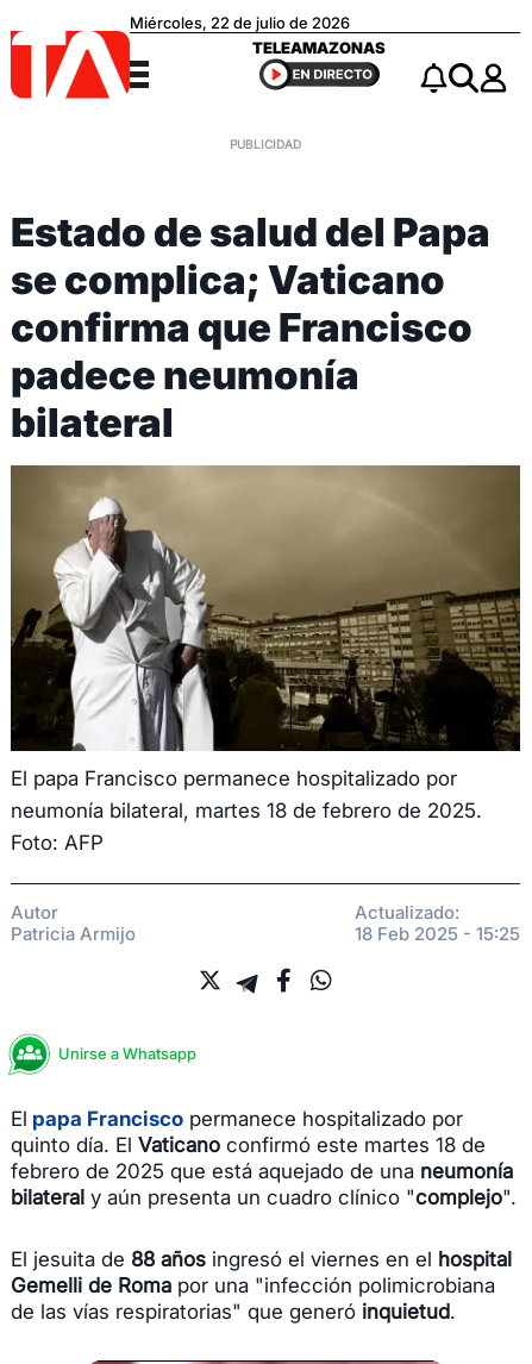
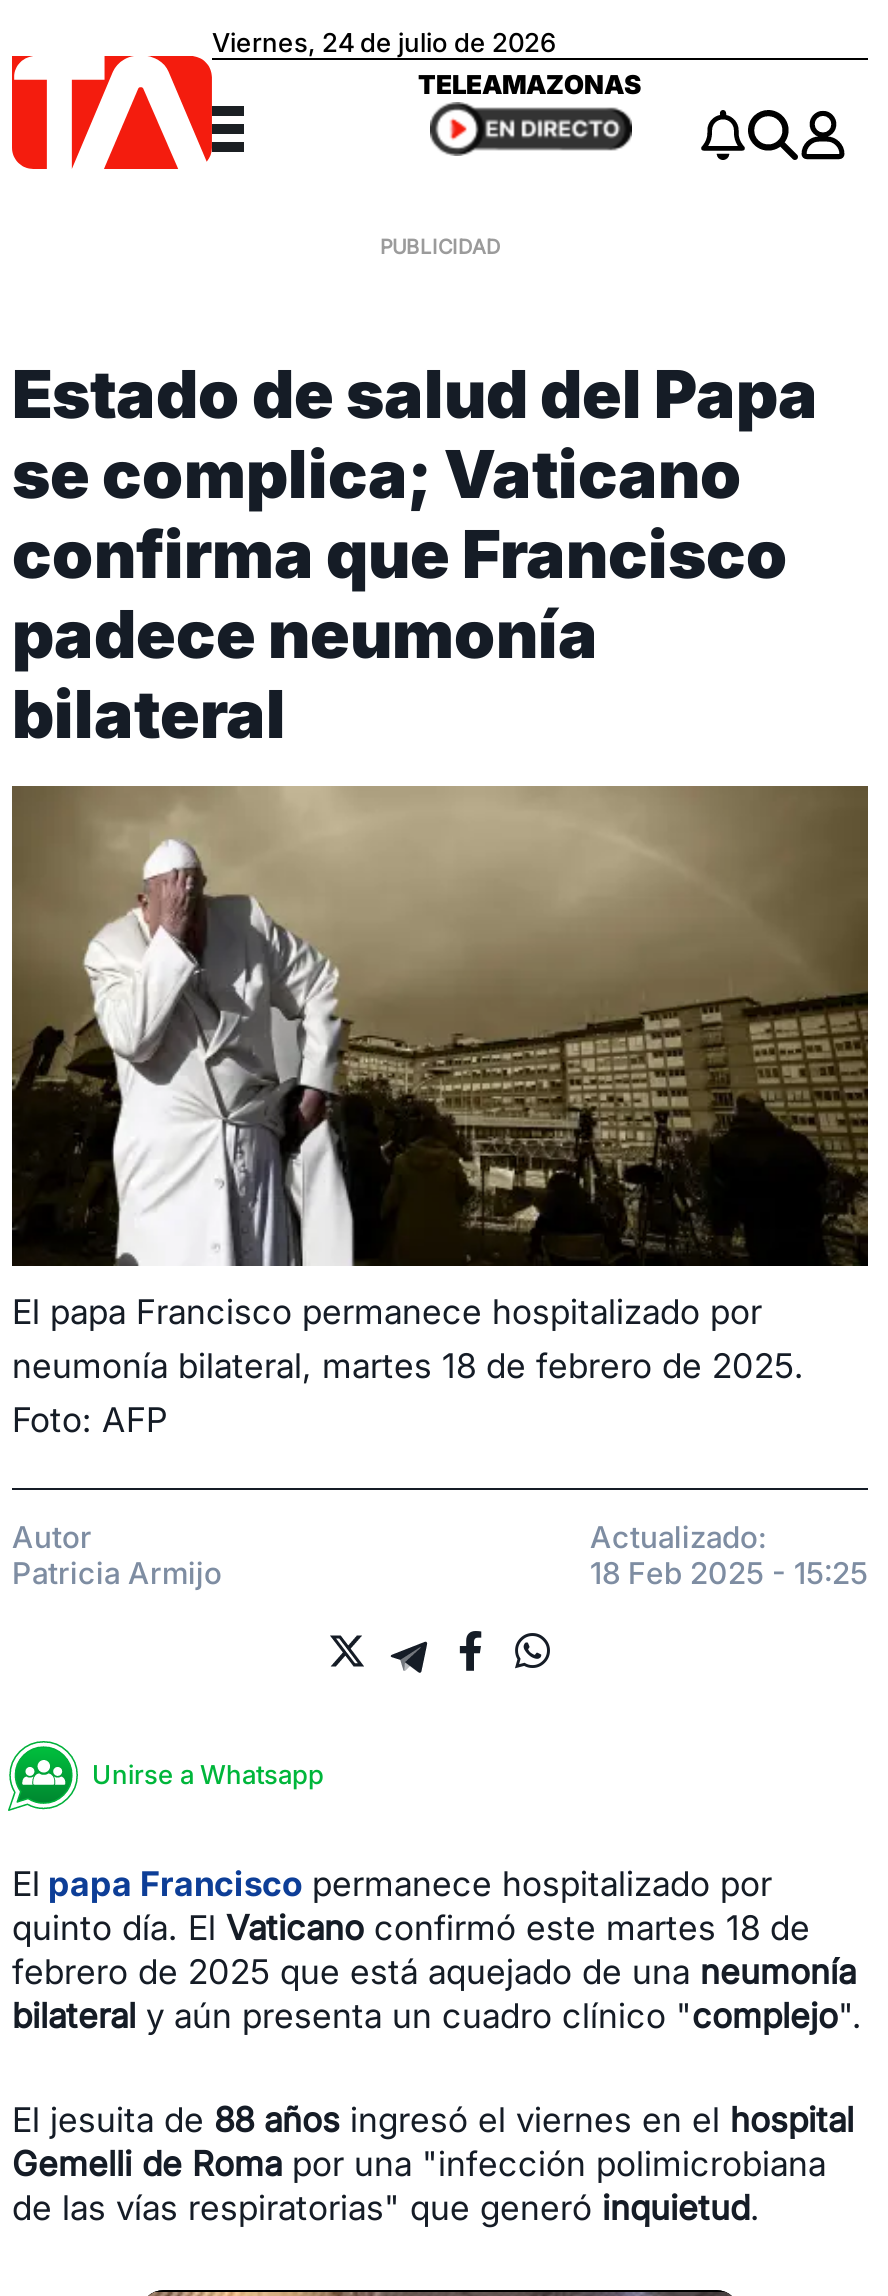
[130,14,350,33] Miércoles, 22 de julio de 2026 -> [212,27,556,59] Viernes, 24 de julio de 2026

